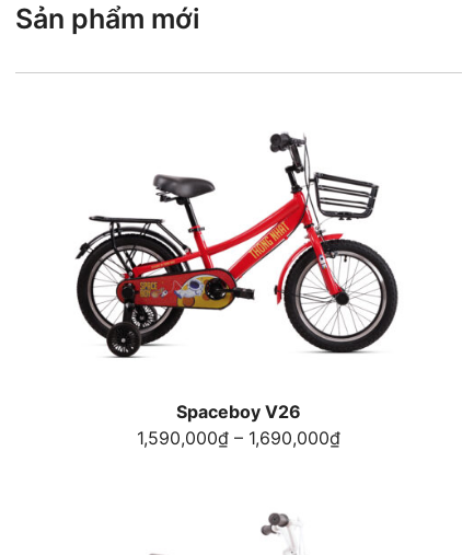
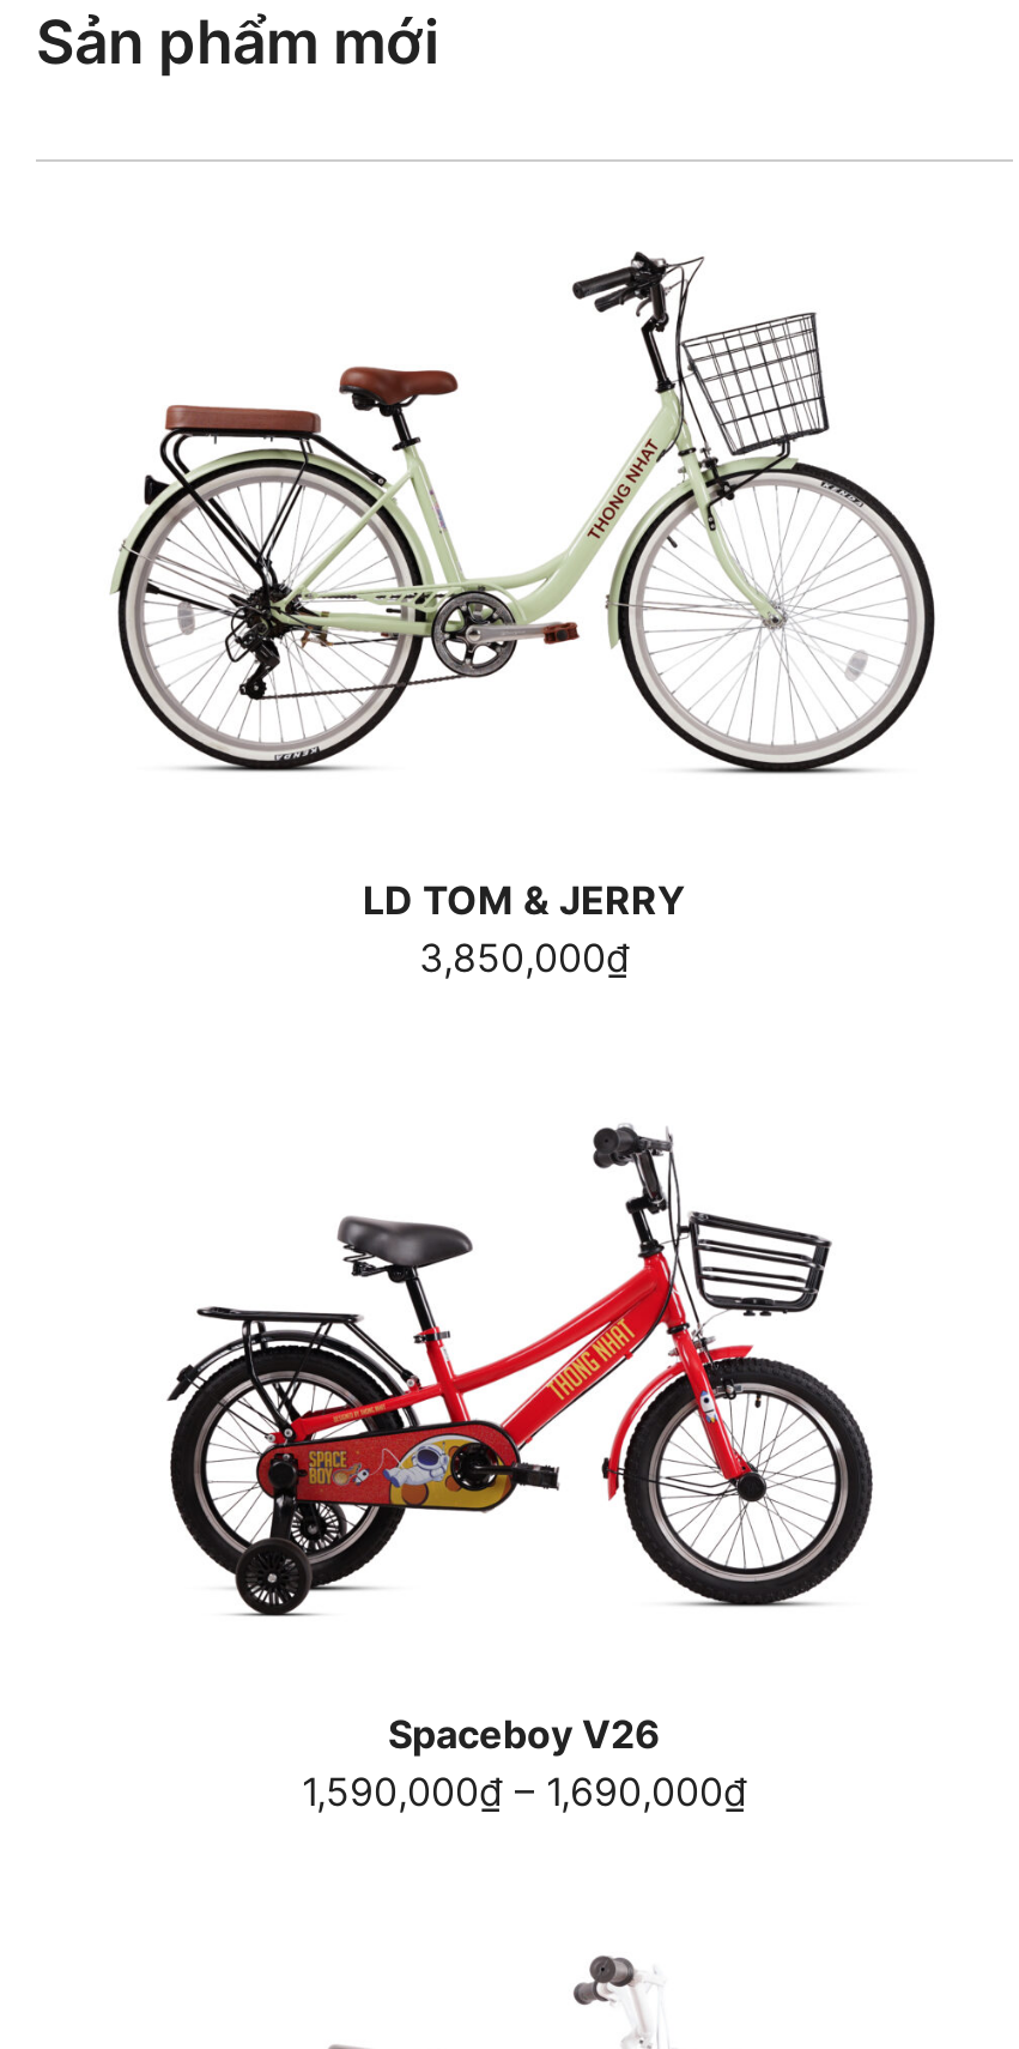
none -> [110,249,936,774] [image]
none -> [363,876,686,982] LD TOM & JERRY | 3,850,000₫

